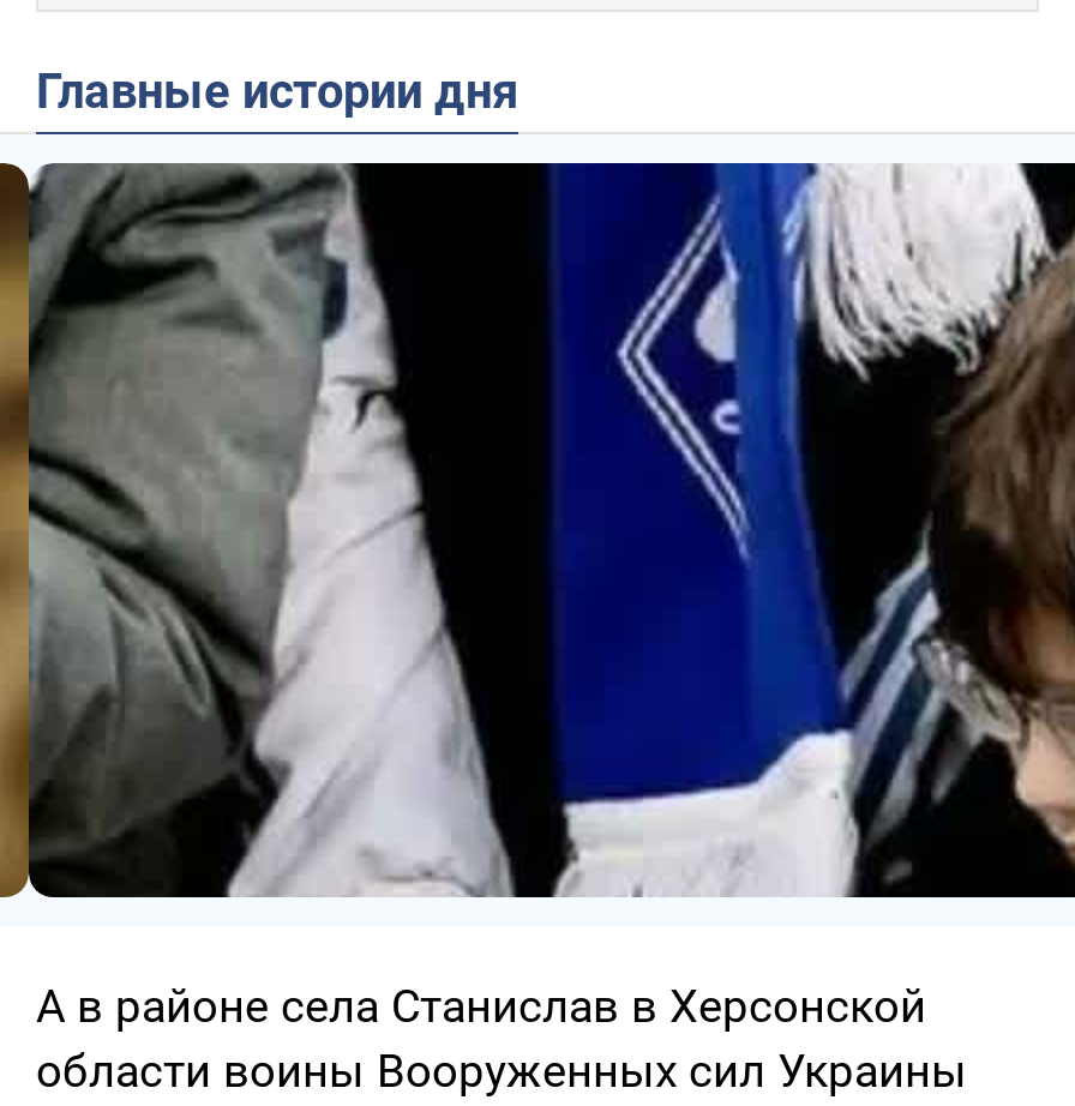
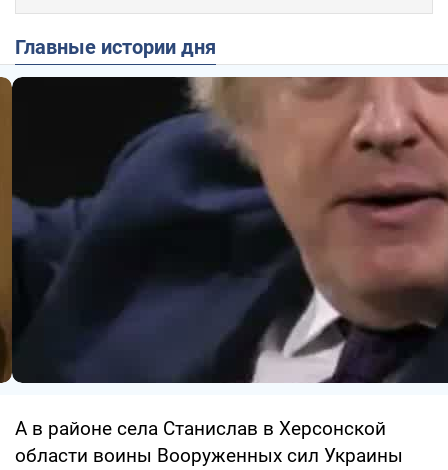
[7,161,1068,897] [image] -> [3,76,445,384] [image]

